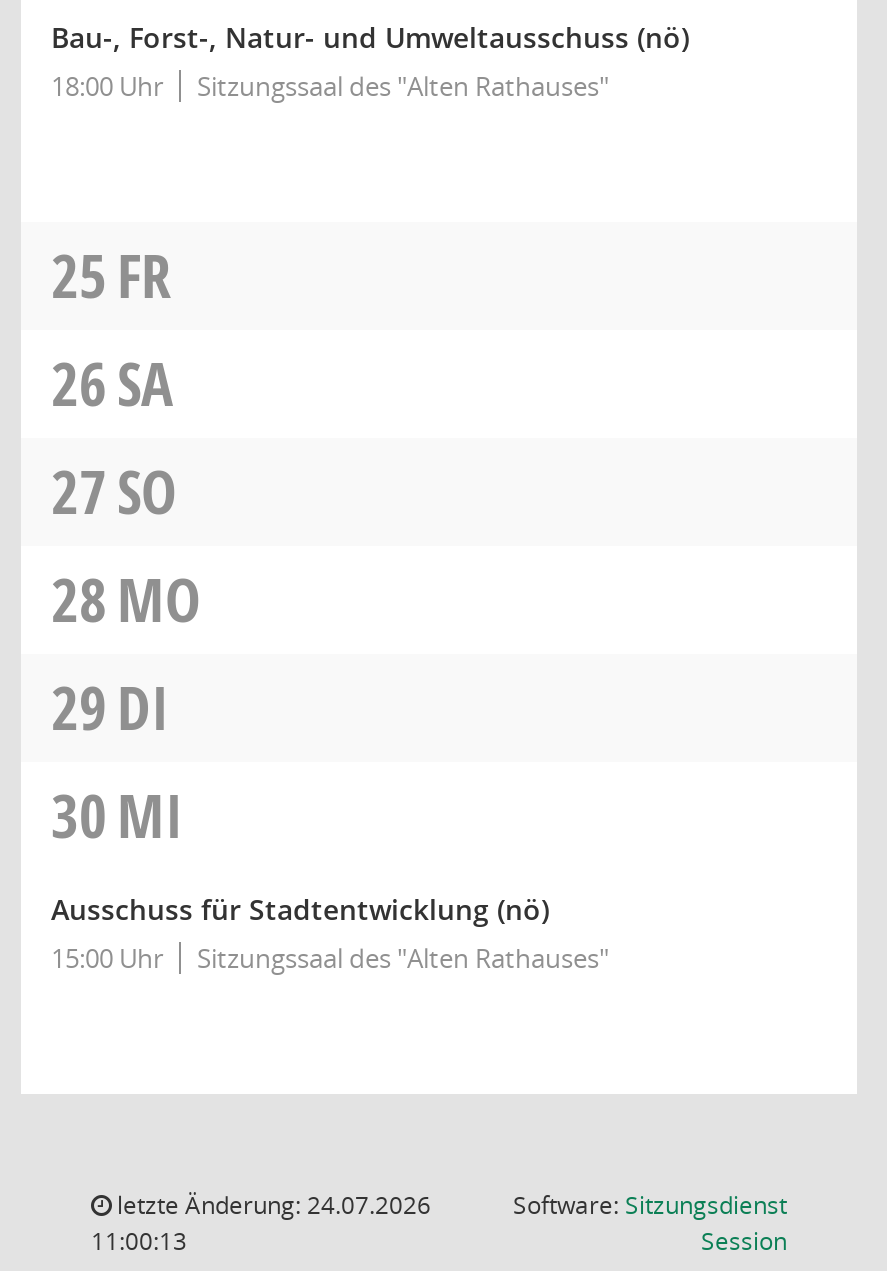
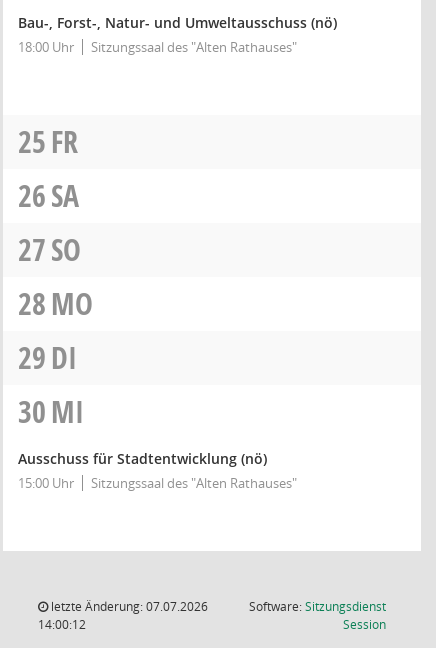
[111,1188,431,1222] letzte Änderung: 24.07.2026 -> [48,598,208,615] letzte Änderung: 07.07.2026
[91,1224,187,1258] 11:00:13 -> [38,616,86,633] 14:00:12

